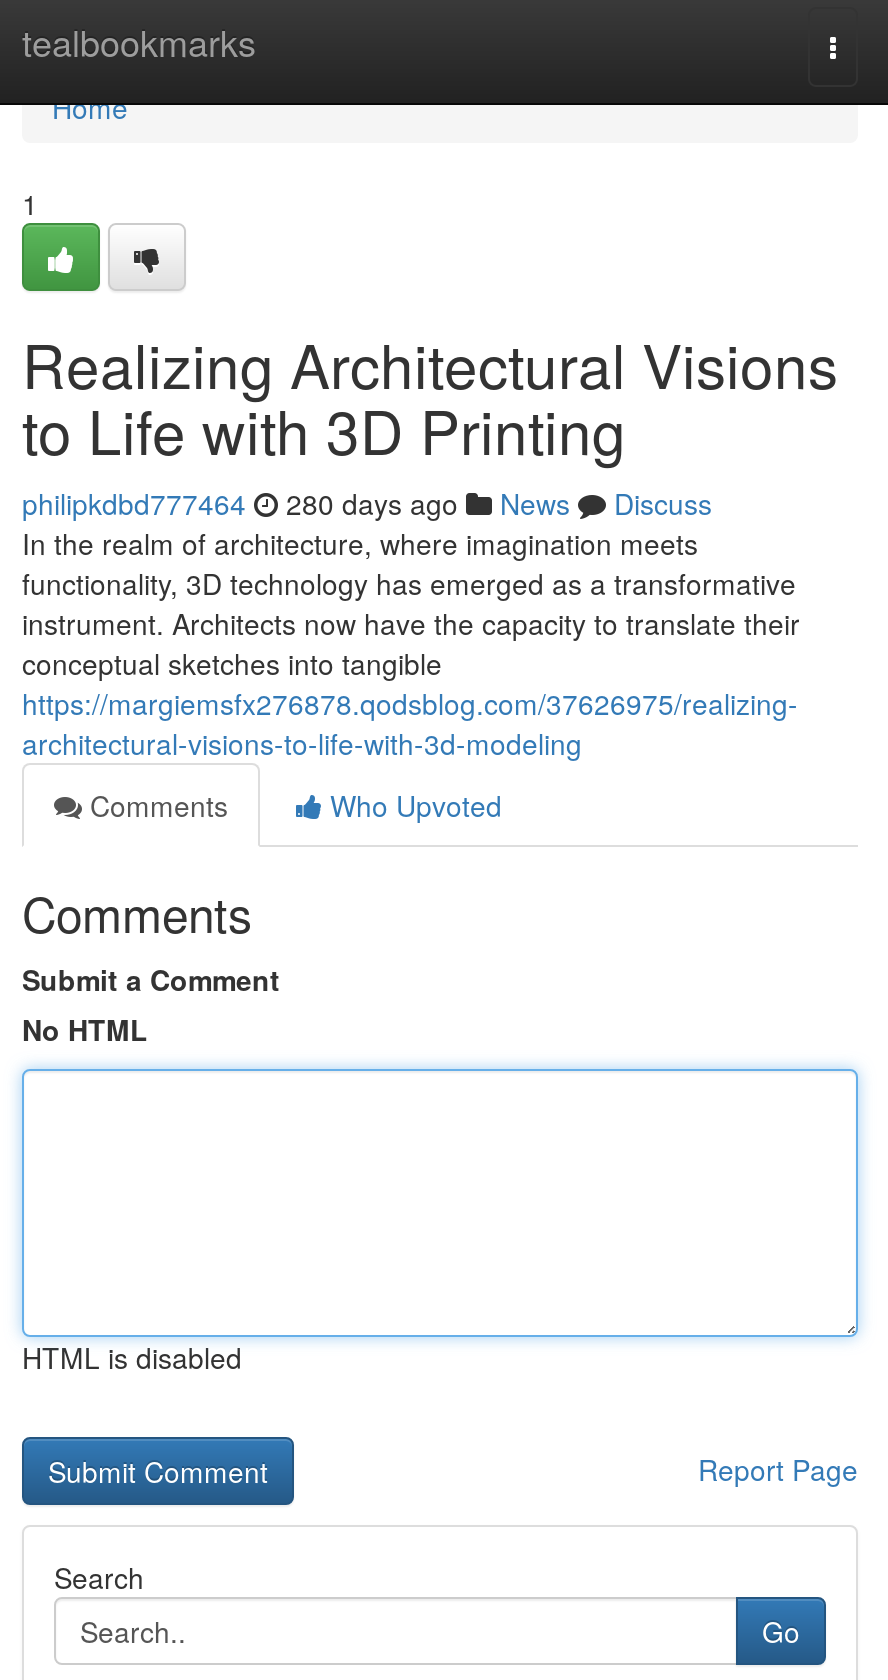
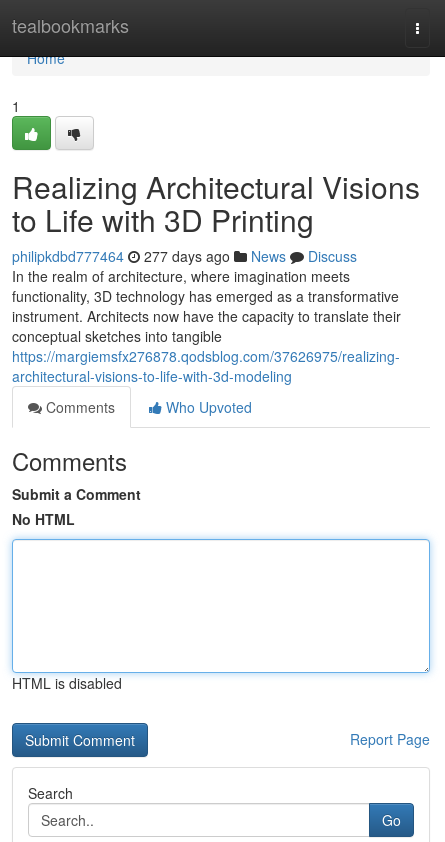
[22,483,712,523] philipkdbd777464 280 days ago News Discuss -> [12,246,357,266] philipkdbd777464 277 days ago News Discuss

